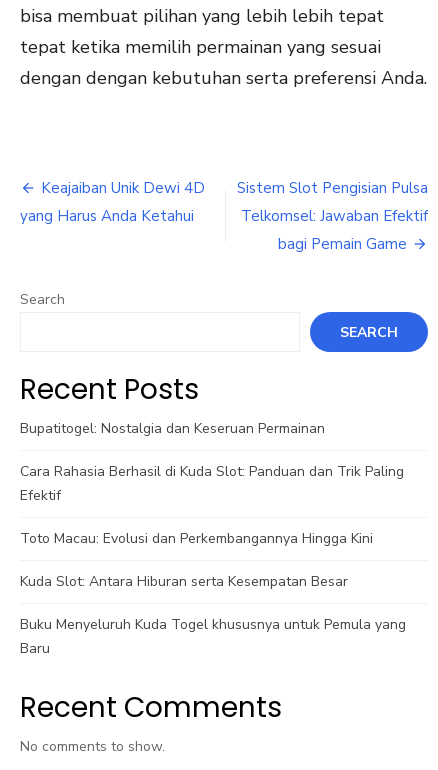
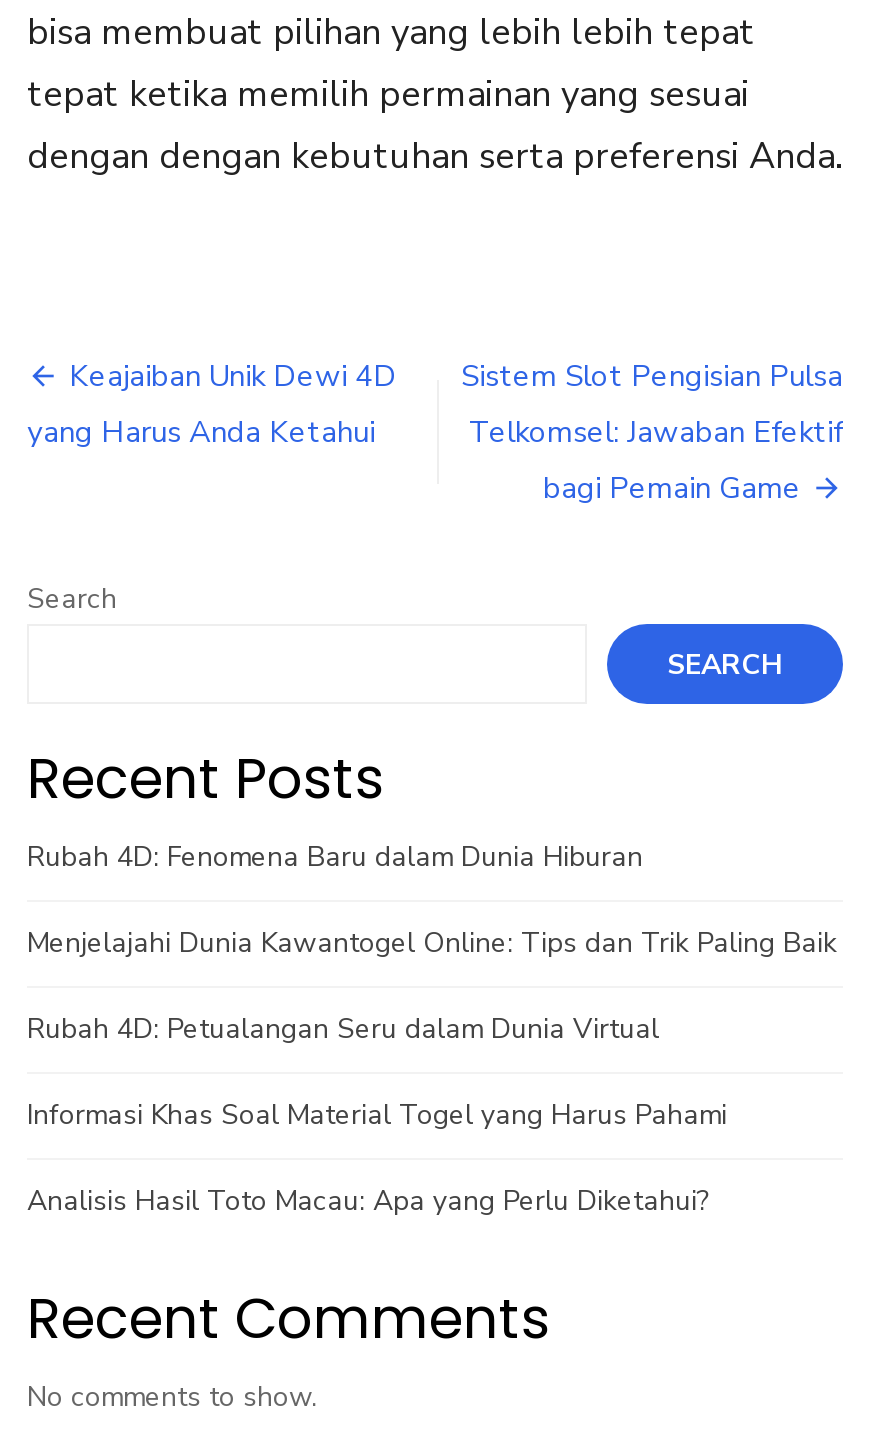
[20,419,325,438] Bupatitogel: Nostalgia dan Keseruan Permainan -> [27,838,643,876] Rubah 4D: Fenomena Baru dalam Dunia Hiburan
[20,462,404,505] Cara Rahasia Berhasil di Kuda Slot: Panduan dan Trik Paling | Efektif -> [27,924,837,962] Menjelajahi Dunia Kawantogel Online: Tips dan Trik Paling Baik
[20,529,373,548] Toto Macau: Evolusi dan Perkembangannya Hingga Kini -> [27,1010,659,1048] Rubah 4D: Petualangan Seru dalam Dunia Virtual
[20,572,348,591] Kuda Slot: Antara Hiburan serta Kesempatan Besar -> [27,1096,727,1134] Informasi Khas Soal Material Togel yang Harus Pahami
[20,615,406,658] Buku Menyeluruh Kuda Togel khususnya untuk Pemula yang | Baru -> [27,1182,709,1220] Analisis Hasil Toto Macau: Apa yang Perlu Diketahui?

